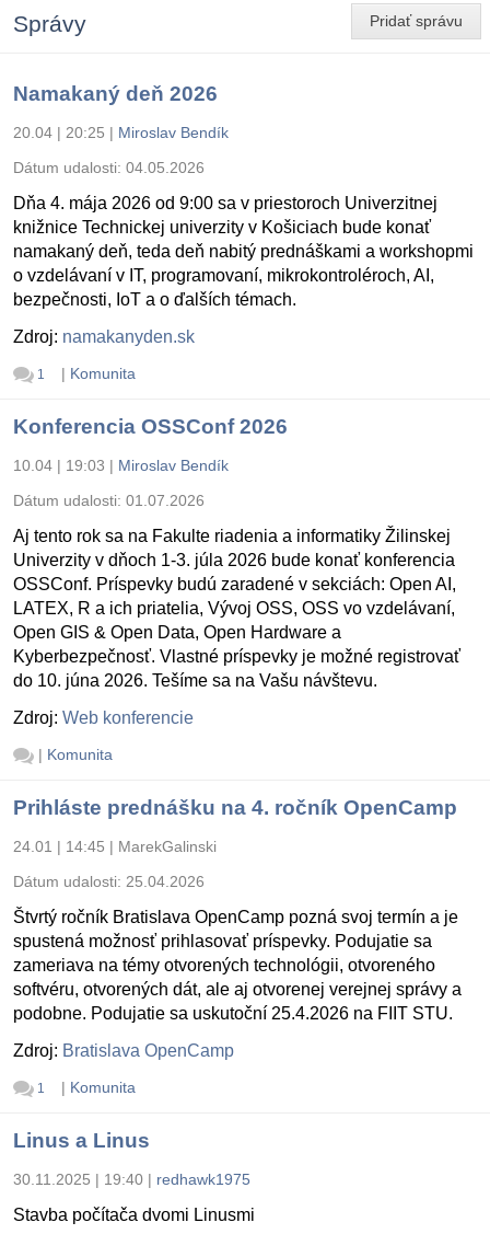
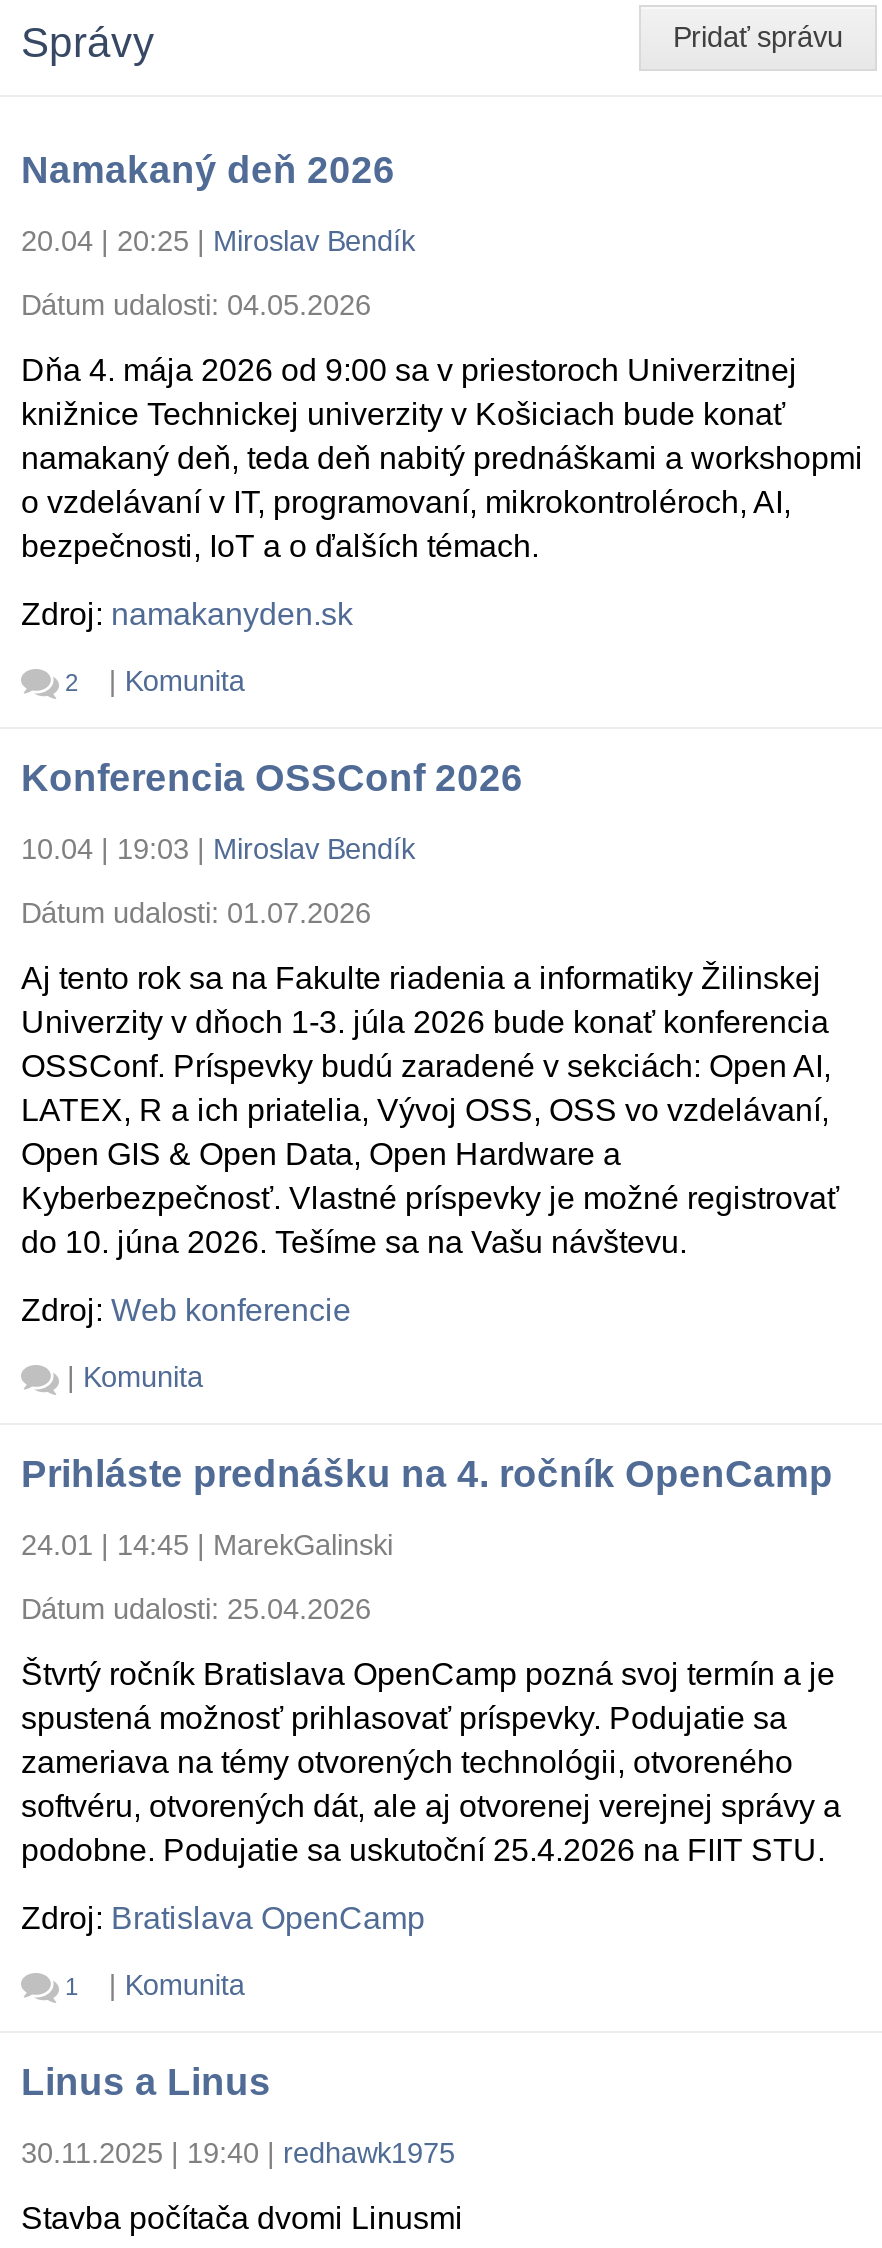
[37,367,45,382] 1 -> [65,669,79,697] 2

